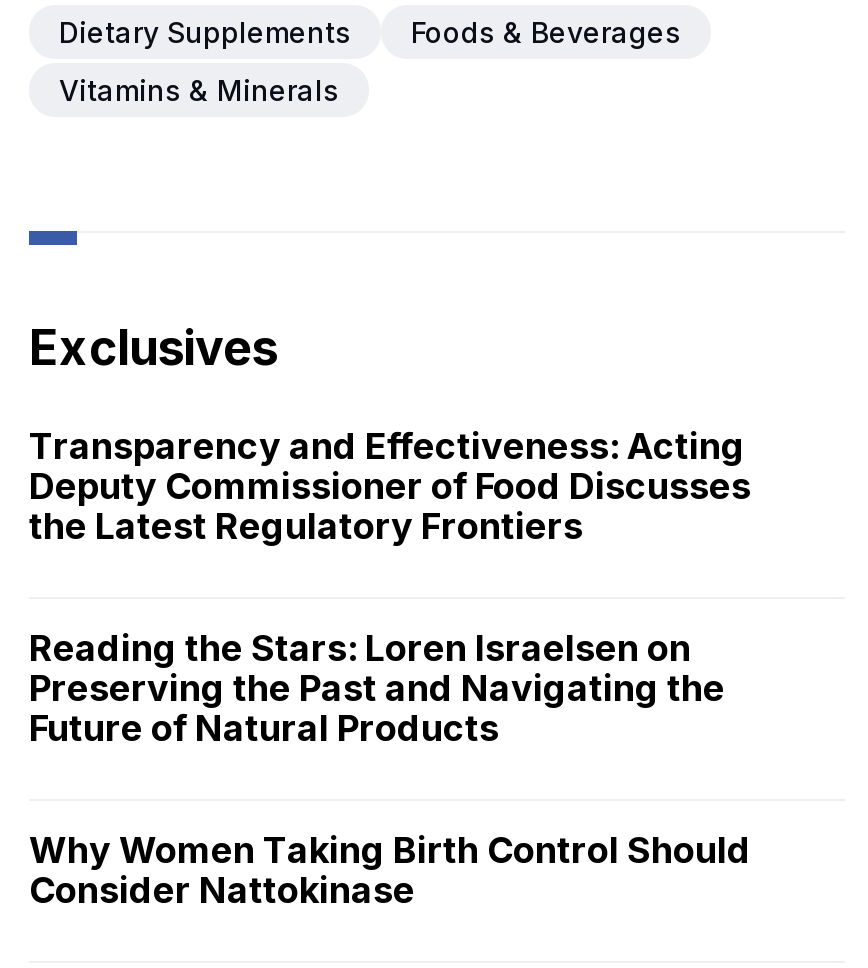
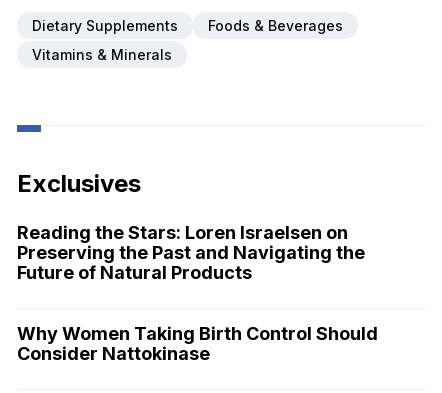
[29,424,751,546] Transparency and Effectiveness: Acting | Deputy Commissioner of Food Discusses | the Latest Regulatory Frontiers -> none

